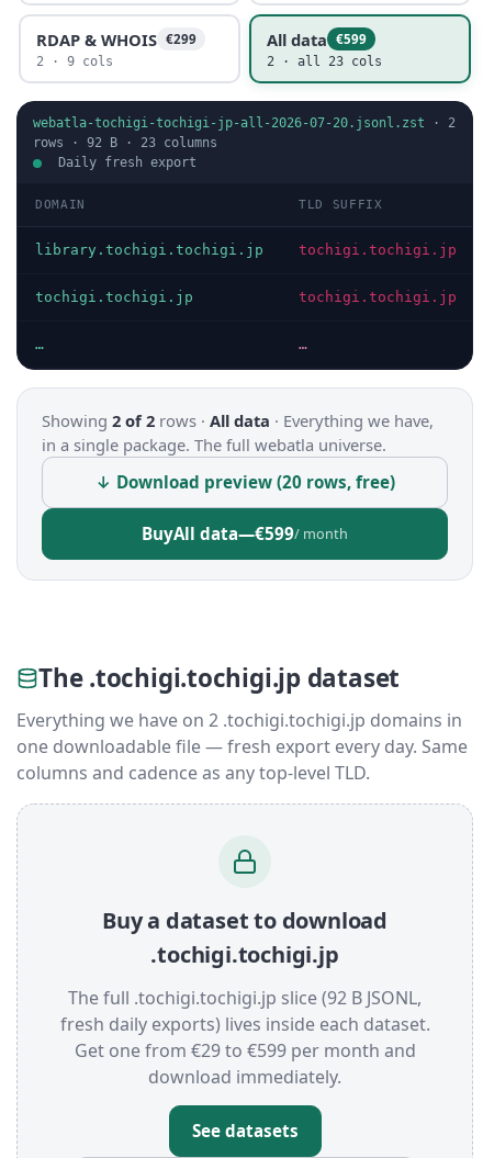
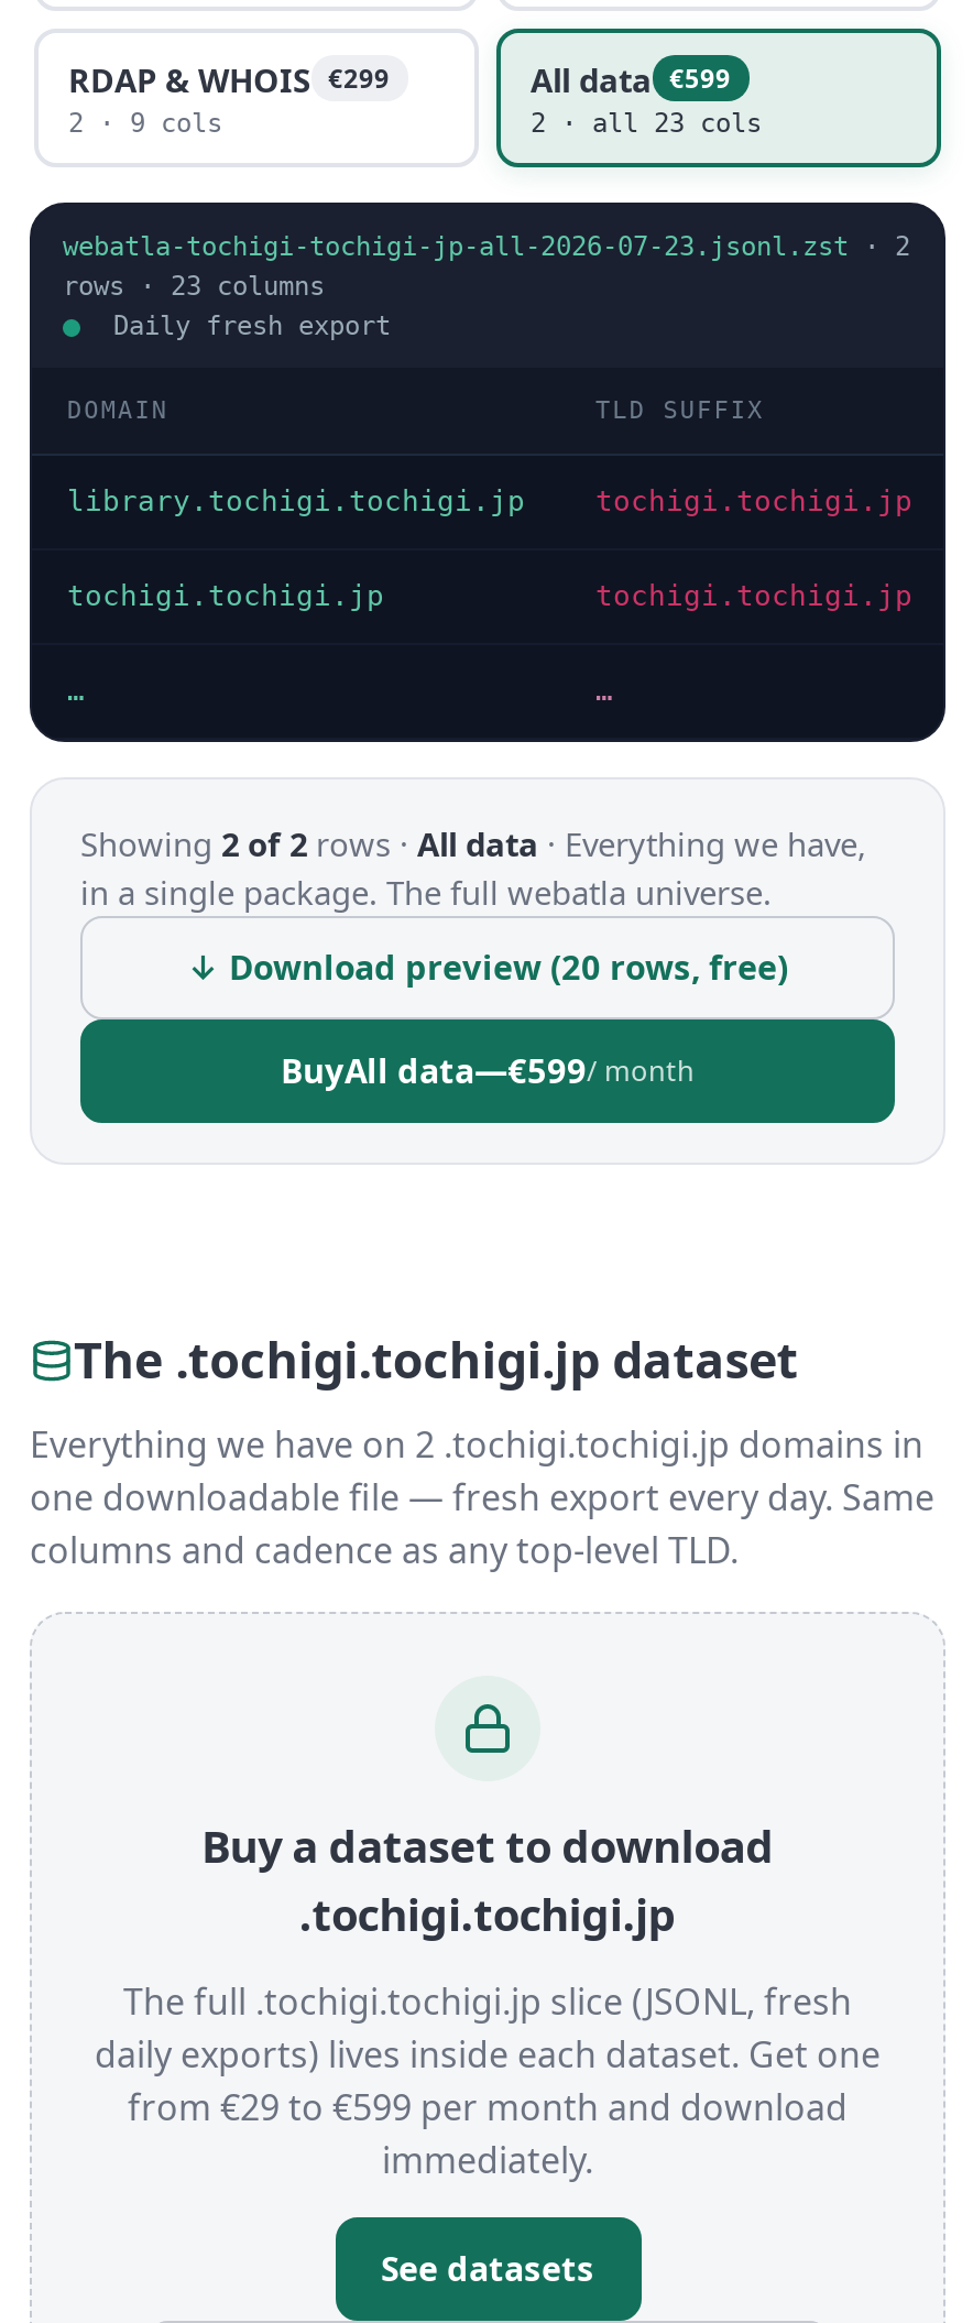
[33,115,456,150] webatla-tochigi-tochigi-jp-all-2026-07-20.jsonl.zst · 2 | rows · 92 B · 23 columns -> [63,231,910,302] webatla-tochigi-tochigi-jp-all-2026-07-23.jsonl.zst · 2 | rows · 23 columns
[60,986,430,1089] The full .tochigi.tochigi.jp slice (92 B JSONL, | fresh daily exports) lives inside each dataset. | Get one from €29 to €599 per month and | download immediately. -> [95,1978,881,2185] The full .tochigi.tochigi.jp slice (JSONL, fresh | daily exports) lives inside each dataset. Get one | from €29 to €599 per month and download | immediately.

